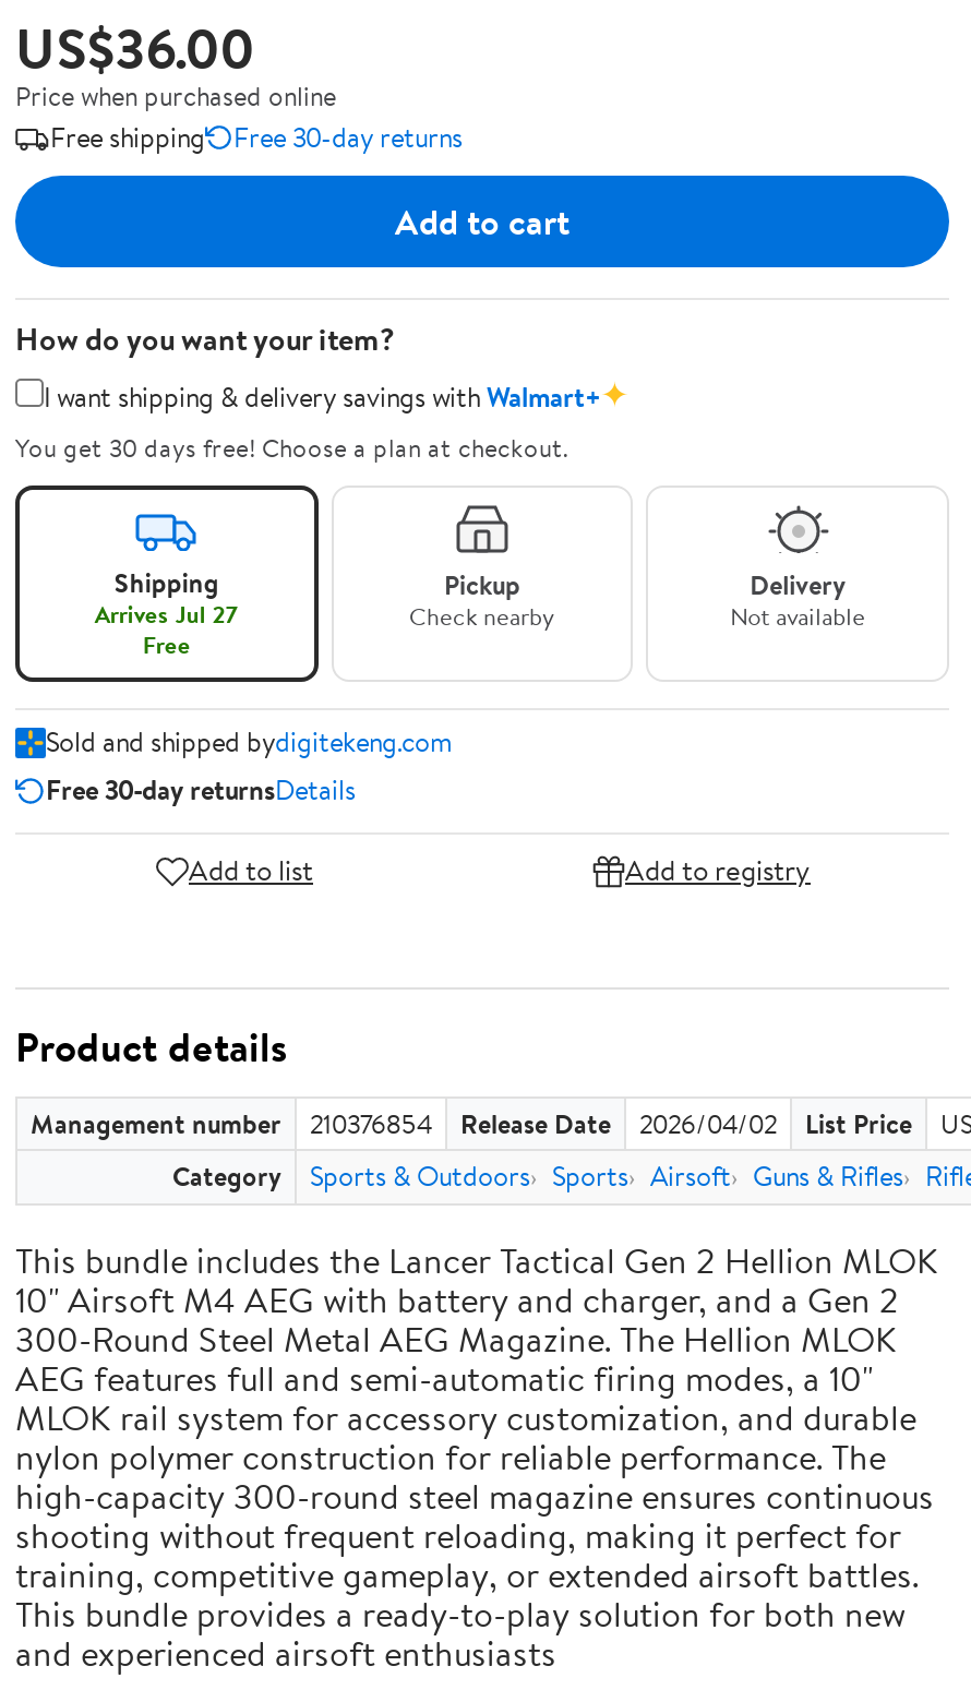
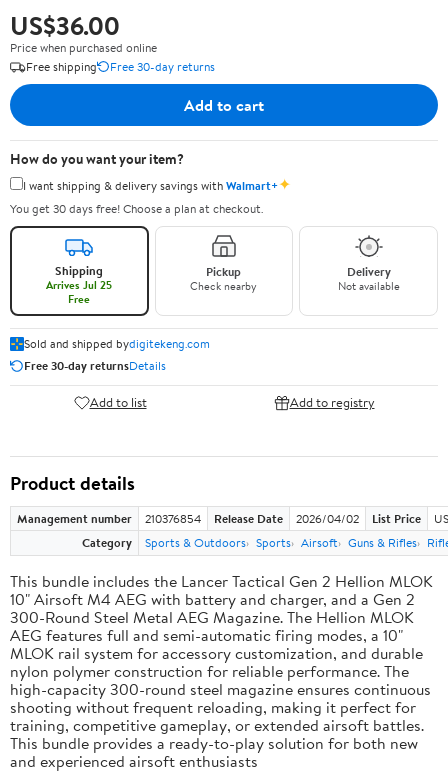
[94,597,238,632] Arrives Jul 27 -> [46,277,112,293] Arrives Jul 25

